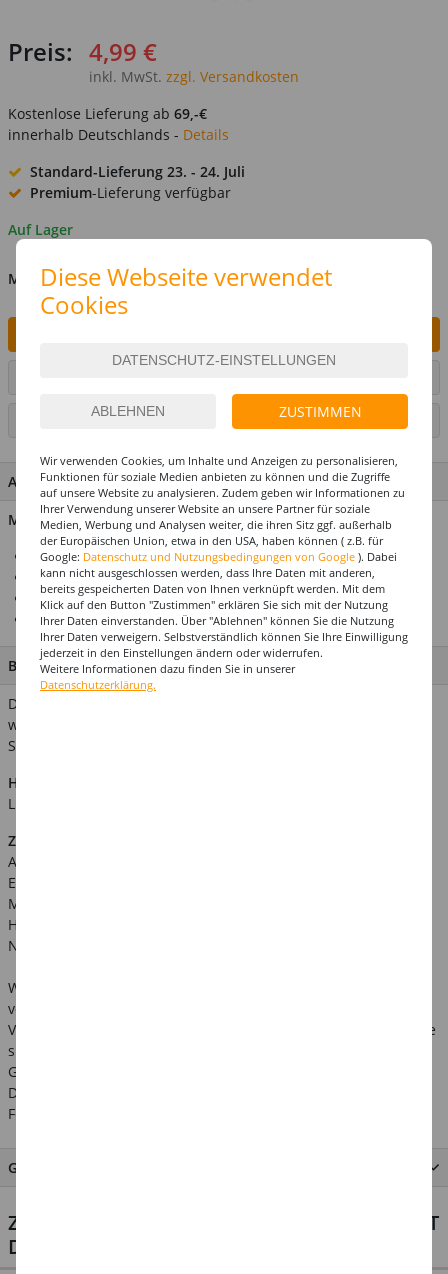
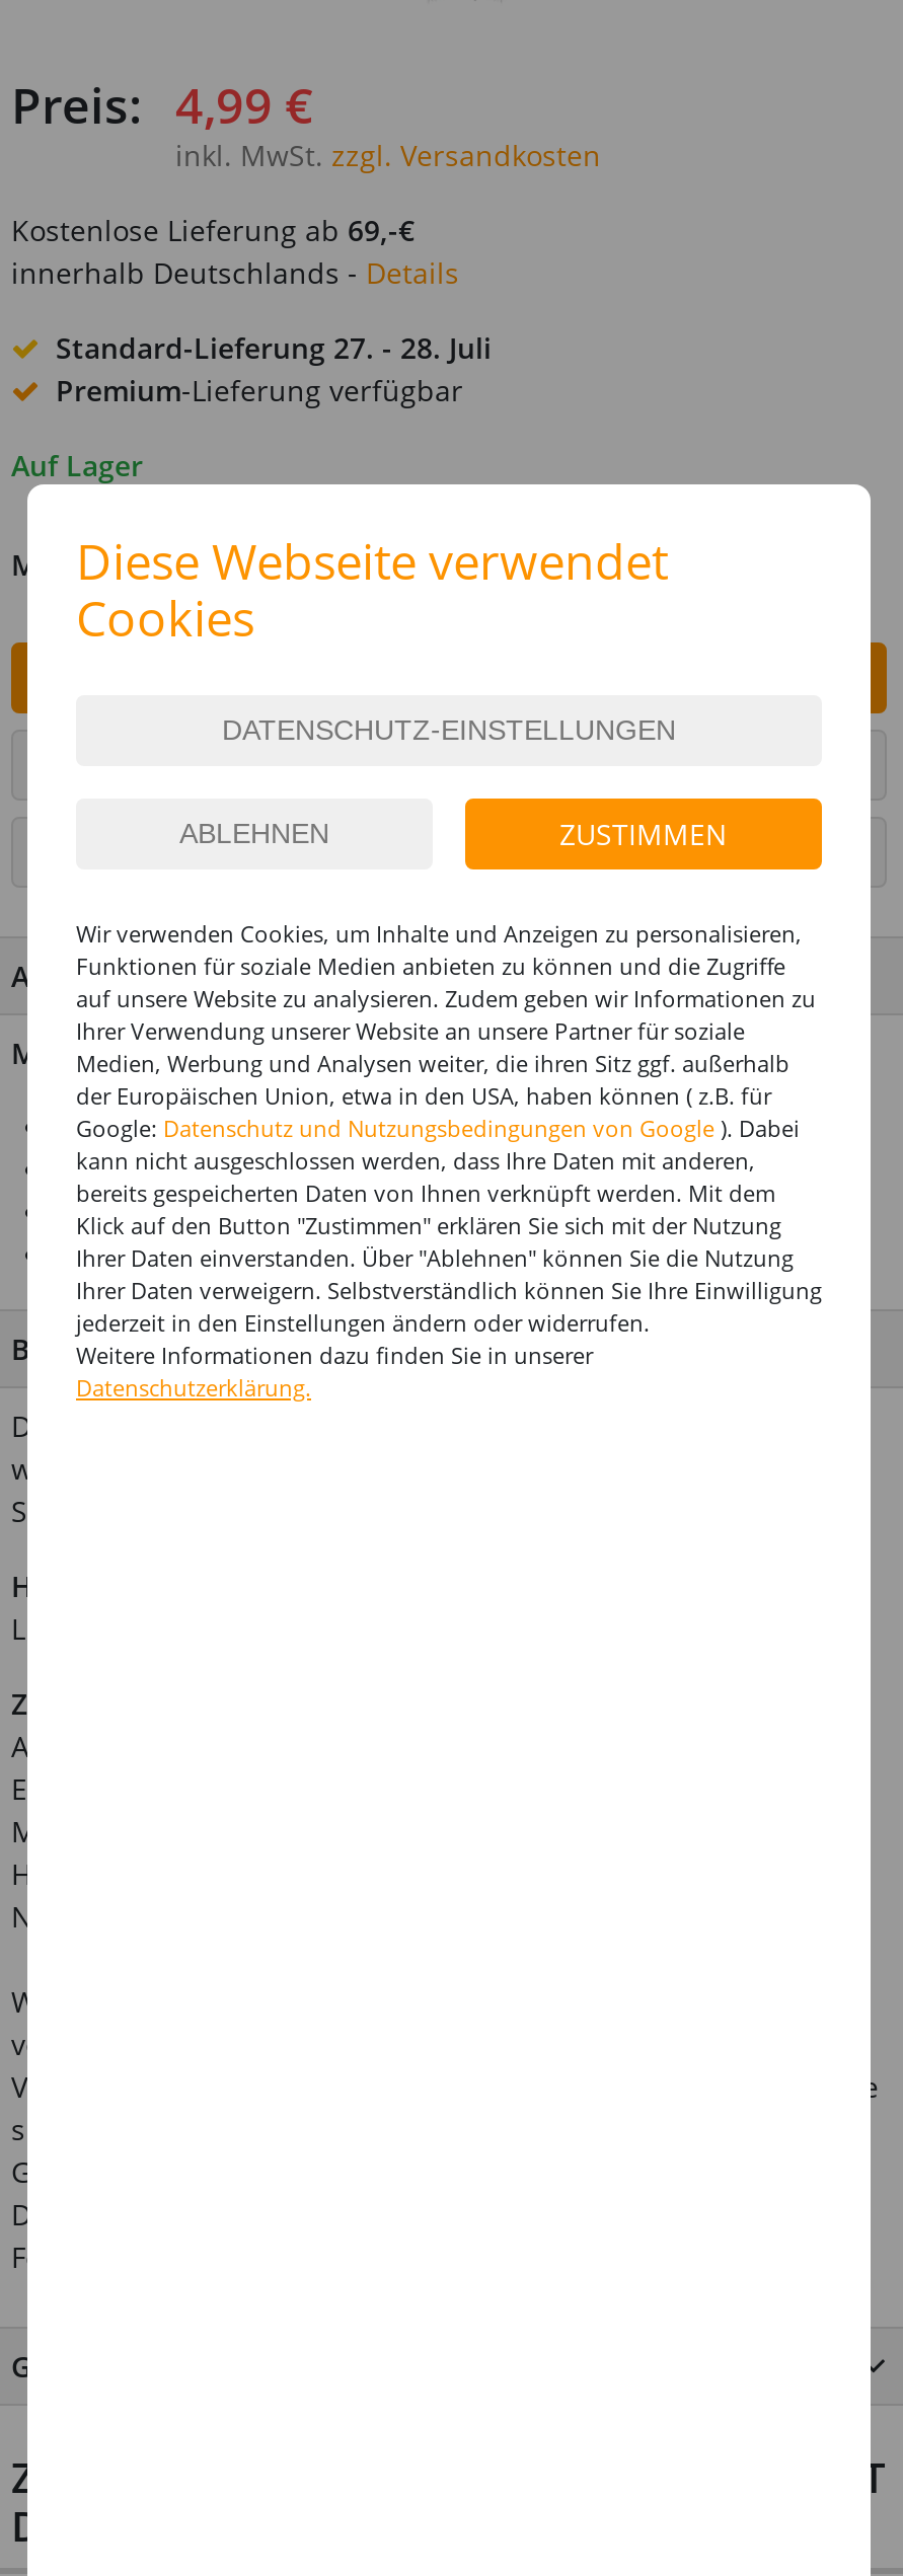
[30,162,245,181] Standard-Lieferung 23. - 24. Juli -> [56,328,492,367] Standard-Lieferung 27. - 28. Juli

